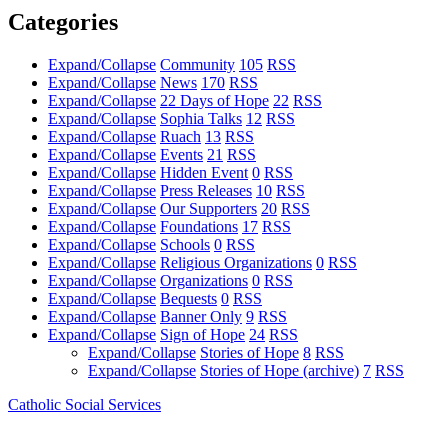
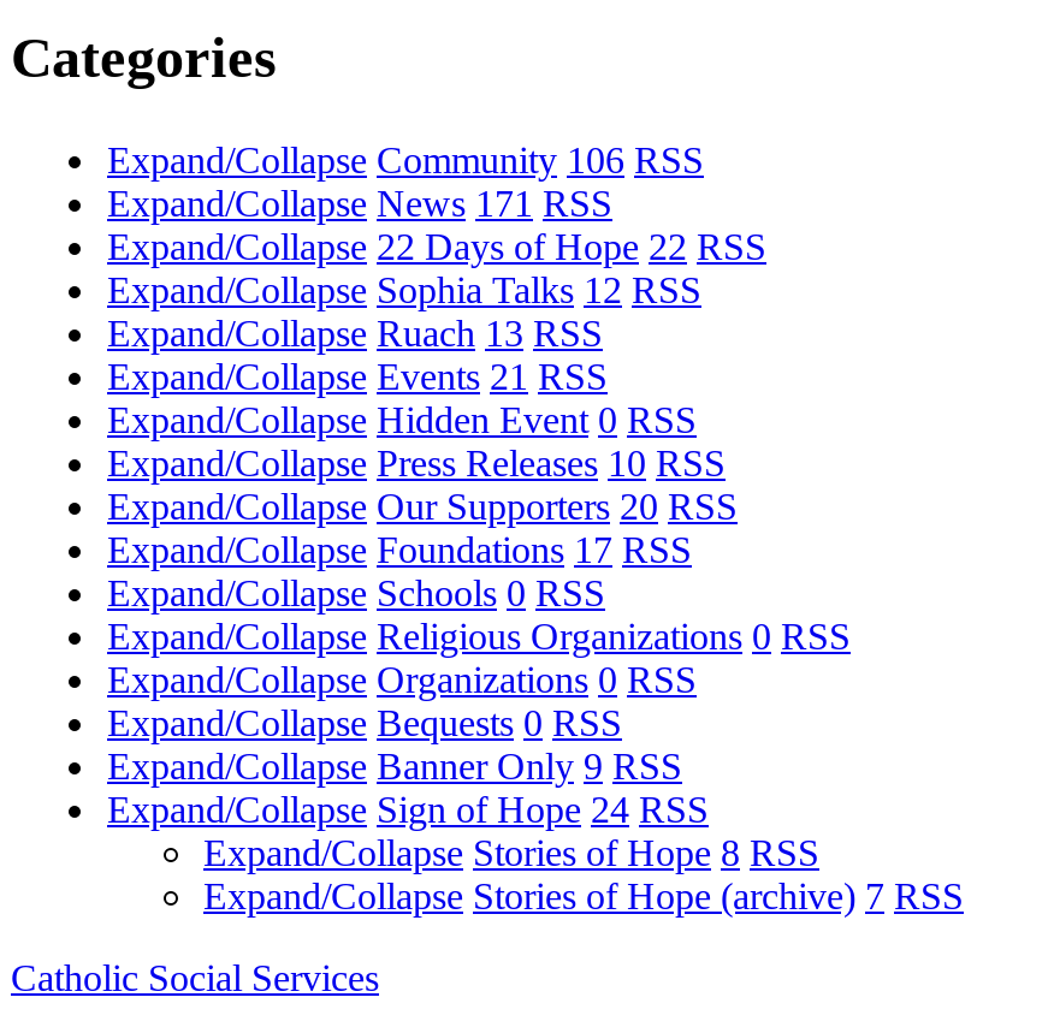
[48,56,296,73] Expand/Collapse Community 105 RSS -> [107,139,704,180] Expand/Collapse Community 106 RSS
[48,74,258,91] Expand/Collapse News 170 RSS -> [107,182,612,223] Expand/Collapse News 171 RSS

